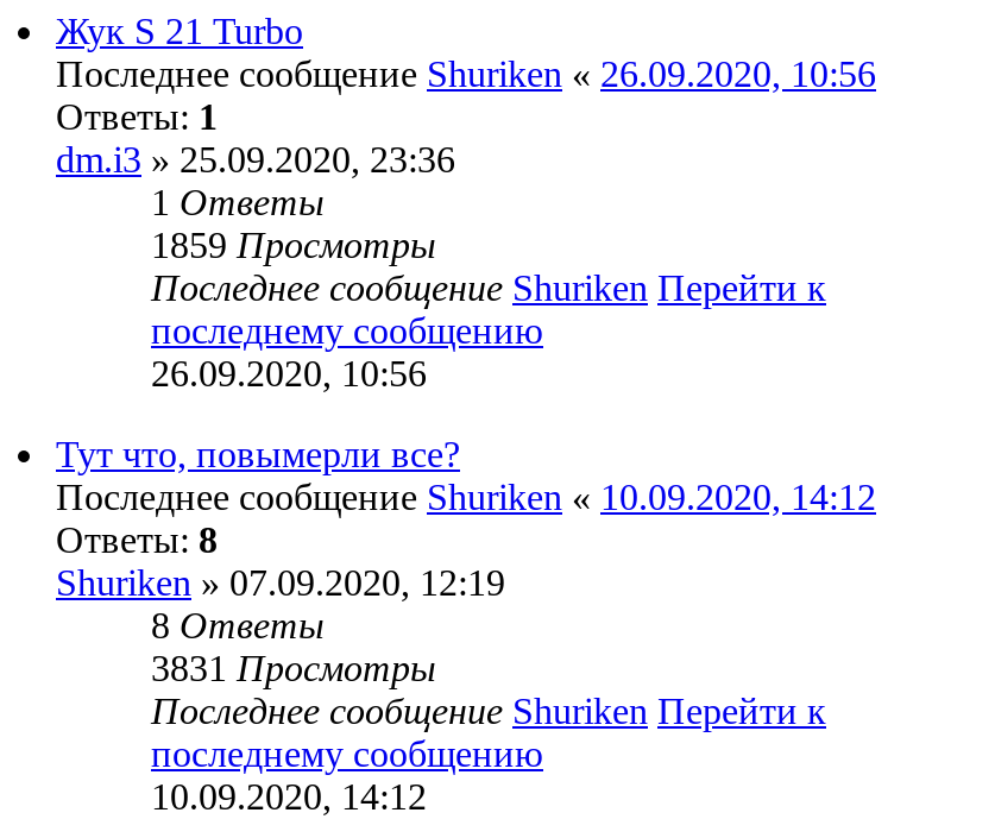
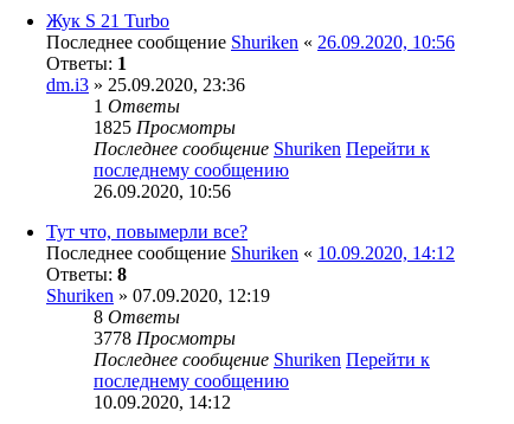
[151,224,436,265] 1859 Просмотры -> [94,117,236,137] 1825 Просмотры
[151,648,436,688] 3831 Просмотры -> [94,328,236,348] 3778 Просмотры

